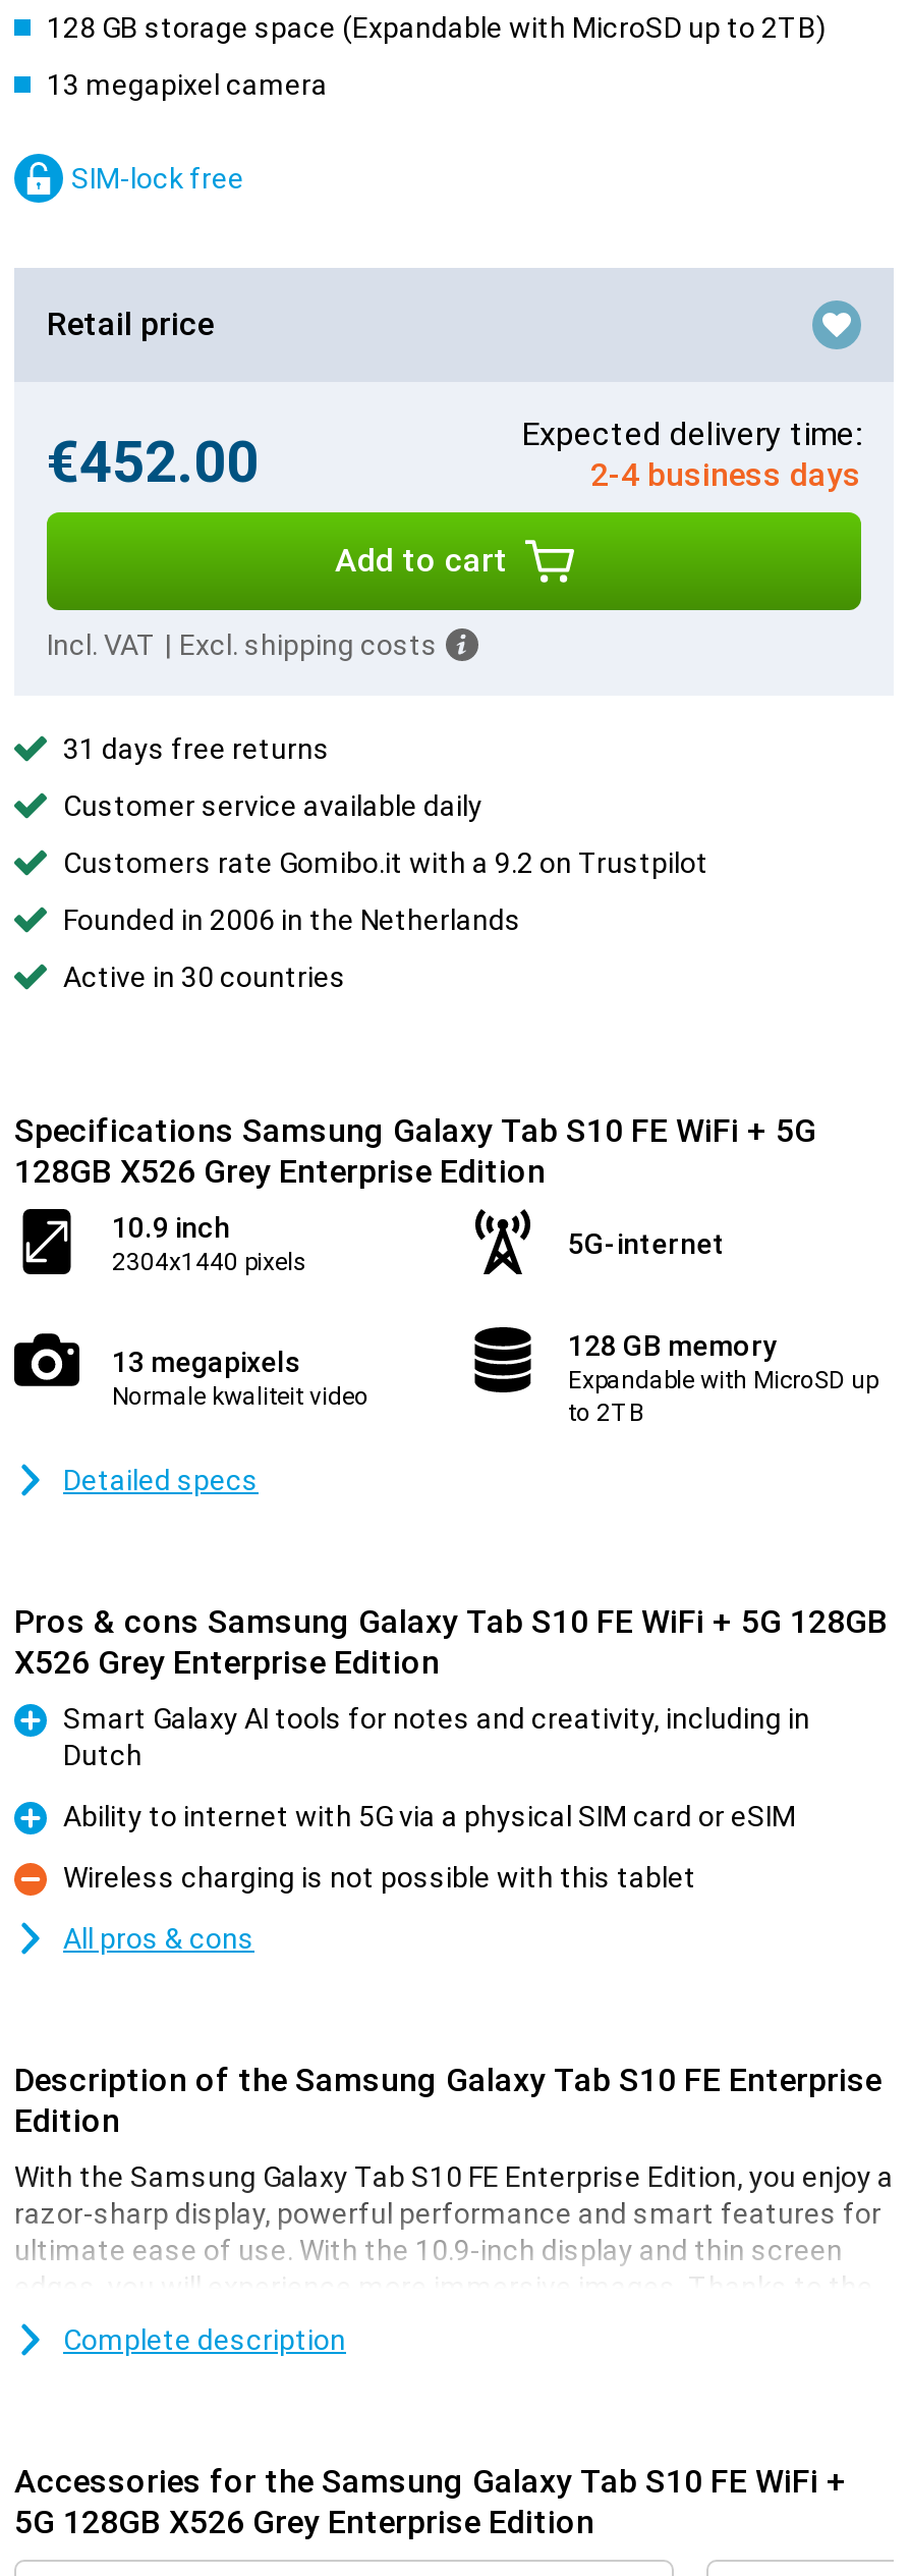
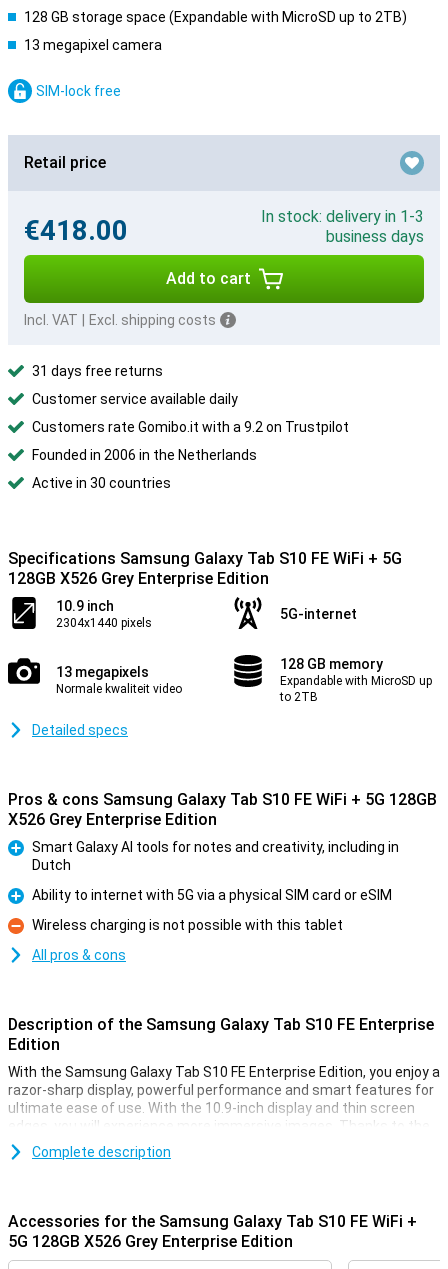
[47,415,861,496] €452.00 | Expected delivery time: | 2-4 business days -> [24,207,424,247] €418.00 | In stock: delivery in 1-3 | business days

